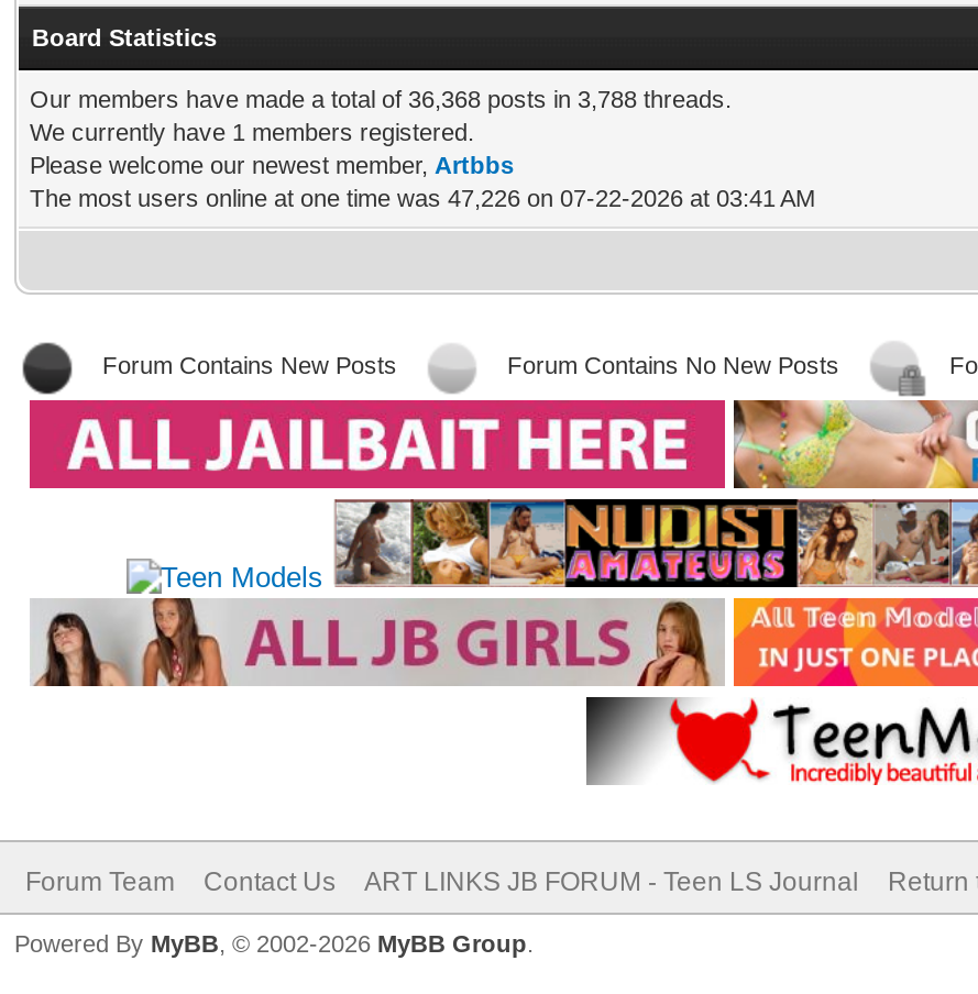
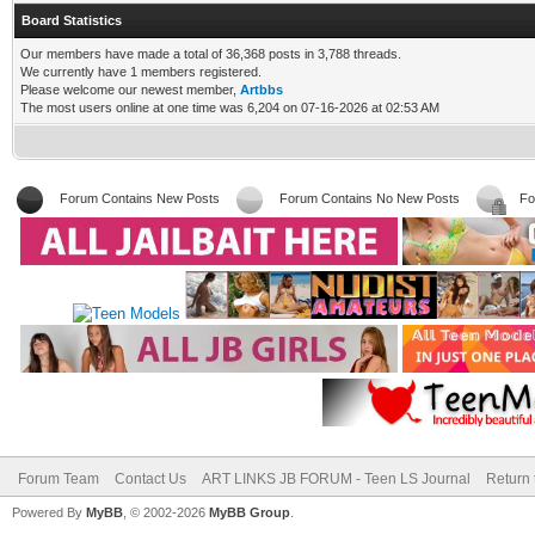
[30,185,815,211] The most users online at one time was 47,226 on 07-22-2026 at 03:41 AM -> [20,100,439,115] The most users online at one time was 6,204 on 07-16-2026 at 02:53 AM

